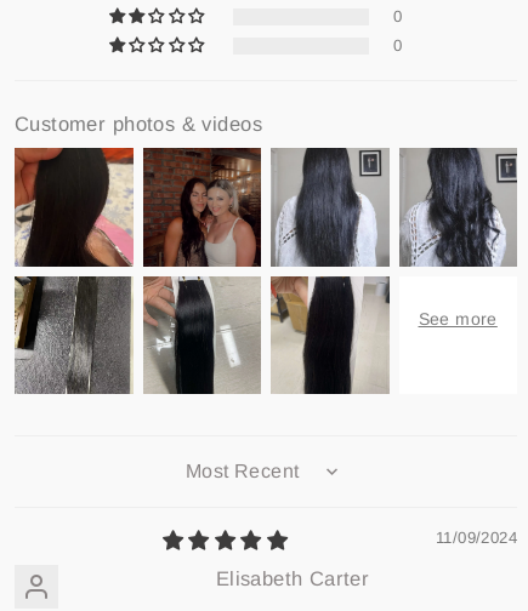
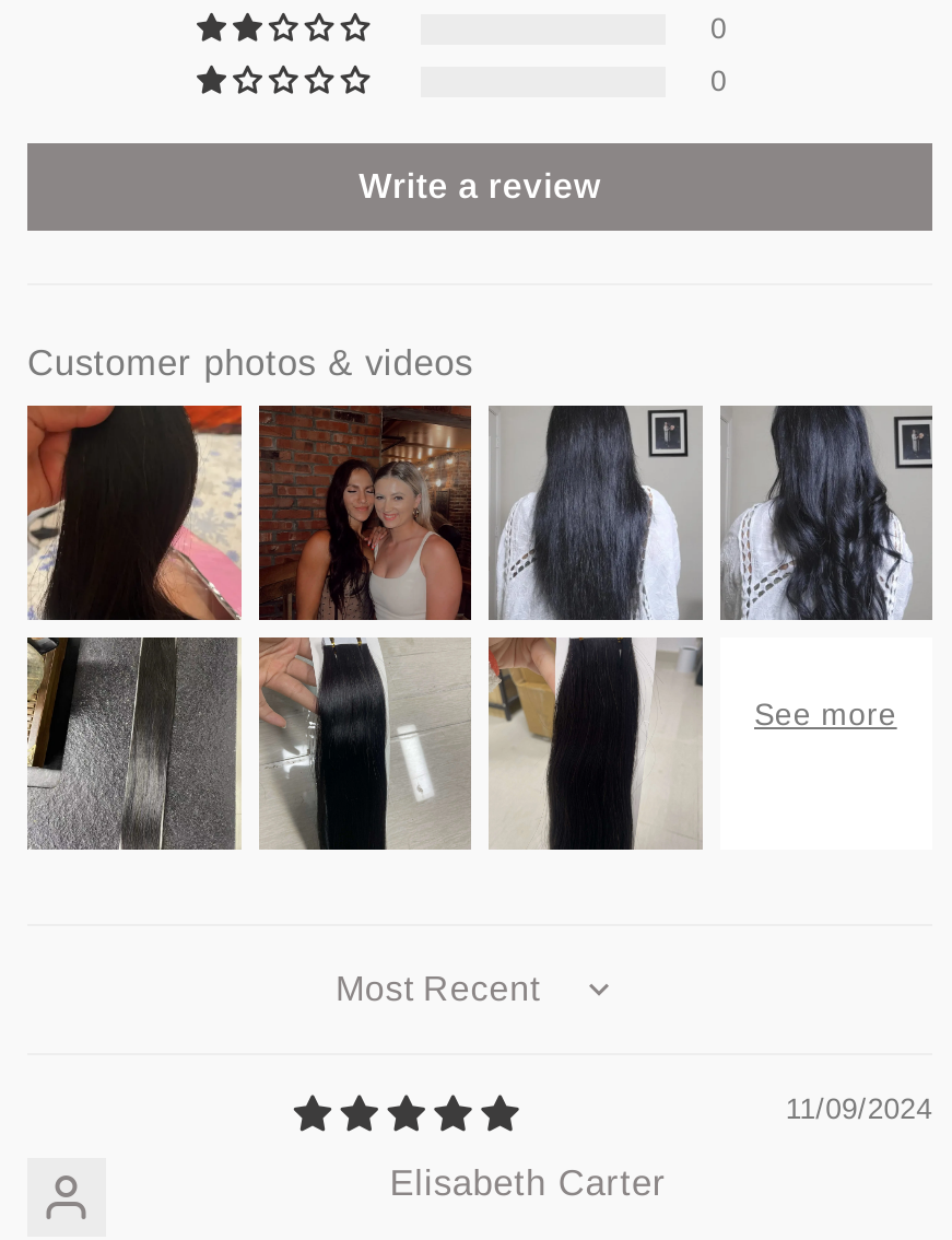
none -> [359,167,601,204] Write a review

